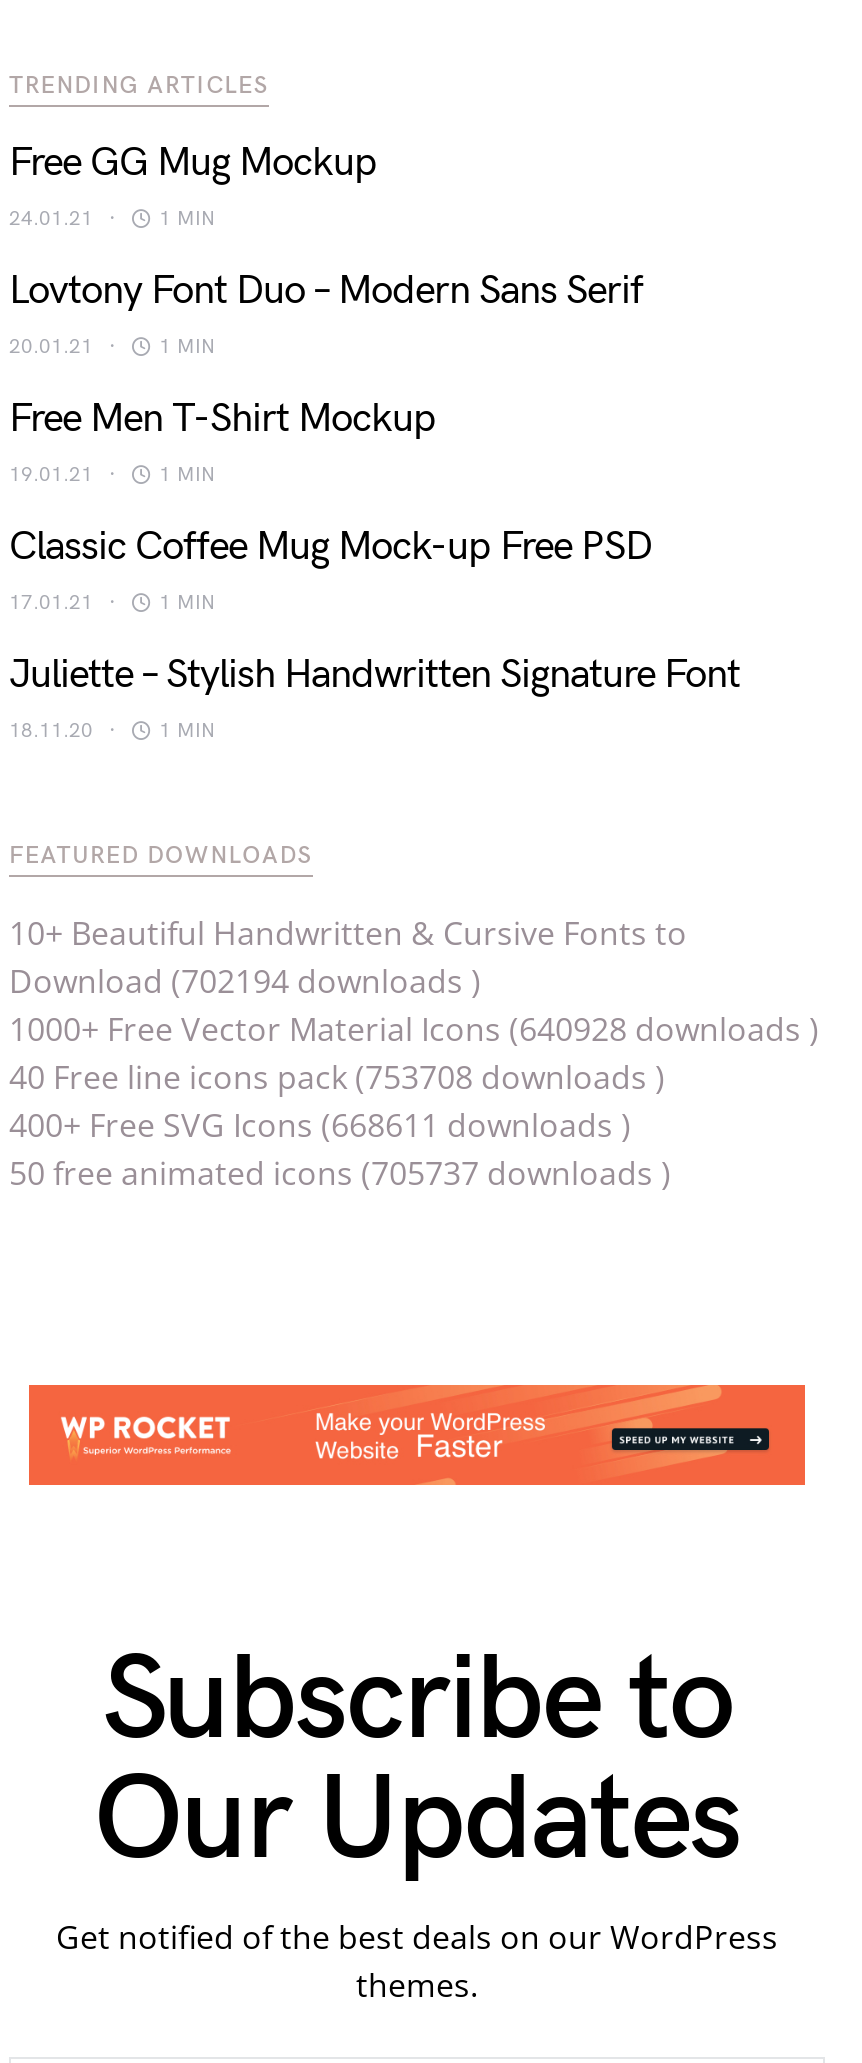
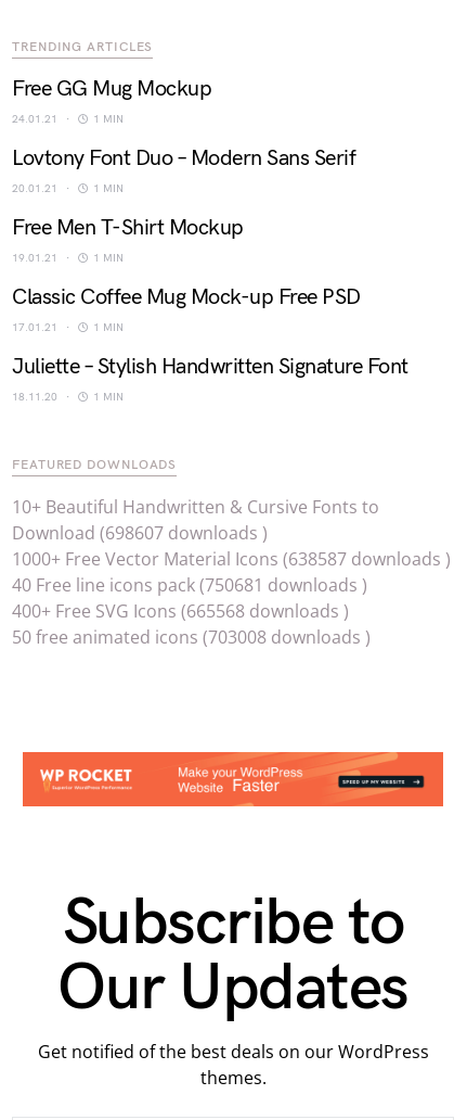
[9,958,481,1002] Download (702194 downloads ) -> [12,521,268,544] Download (698607 downloads )
[9,1006,819,1050] 1000+ Free Vector Material Icons (640928 downloads ) -> [12,547,451,571] 1000+ Free Vector Material Icons (638587 downloads )
[9,1054,665,1098] 40 Free line icons pack (753708 downloads ) -> [12,573,367,597] 40 Free line icons pack (750681 downloads )
[9,1102,631,1146] 400+ Free SVG Icons (668611 downloads ) -> [12,599,349,623] 400+ Free SVG Icons (665568 downloads )
[9,1150,671,1194] 50 free animated icons (705737 downloads ) -> [12,625,371,649] 50 free animated icons (703008 downloads )

